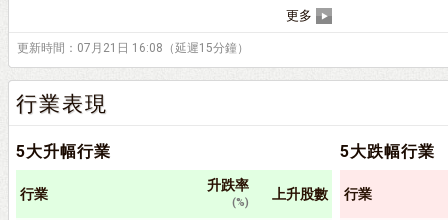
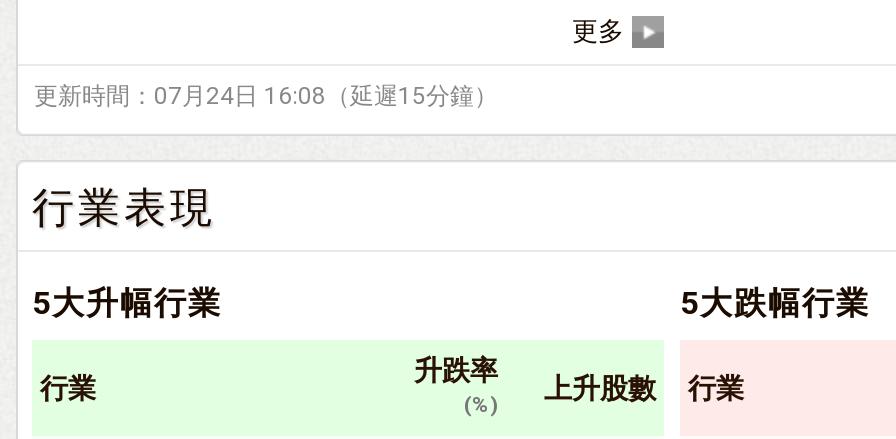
[17,41,249,55] 更新時間：07月21日 16:08（延遲15分鐘） -> [34,82,498,110] 更新時間：07月24日 16:08（延遲15分鐘）

